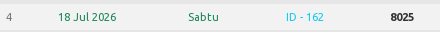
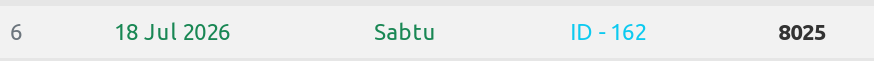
[6,11,12,23] 4 -> [10,20,22,44] 6

